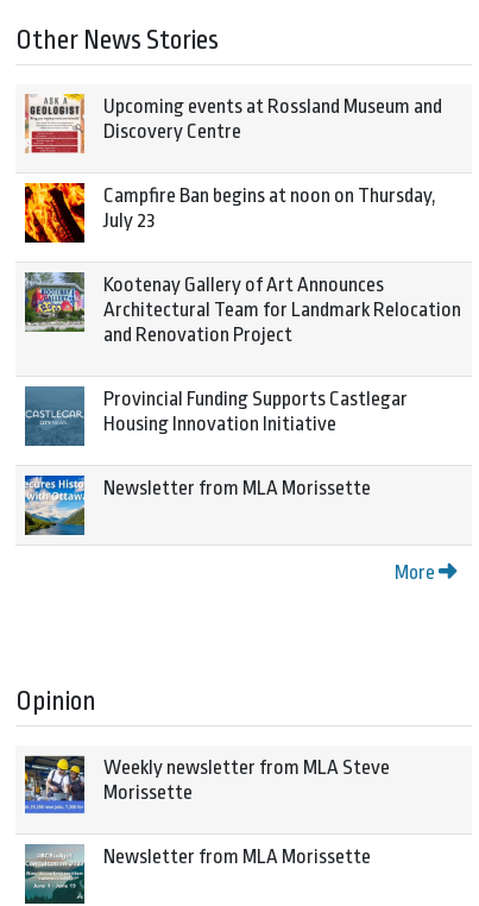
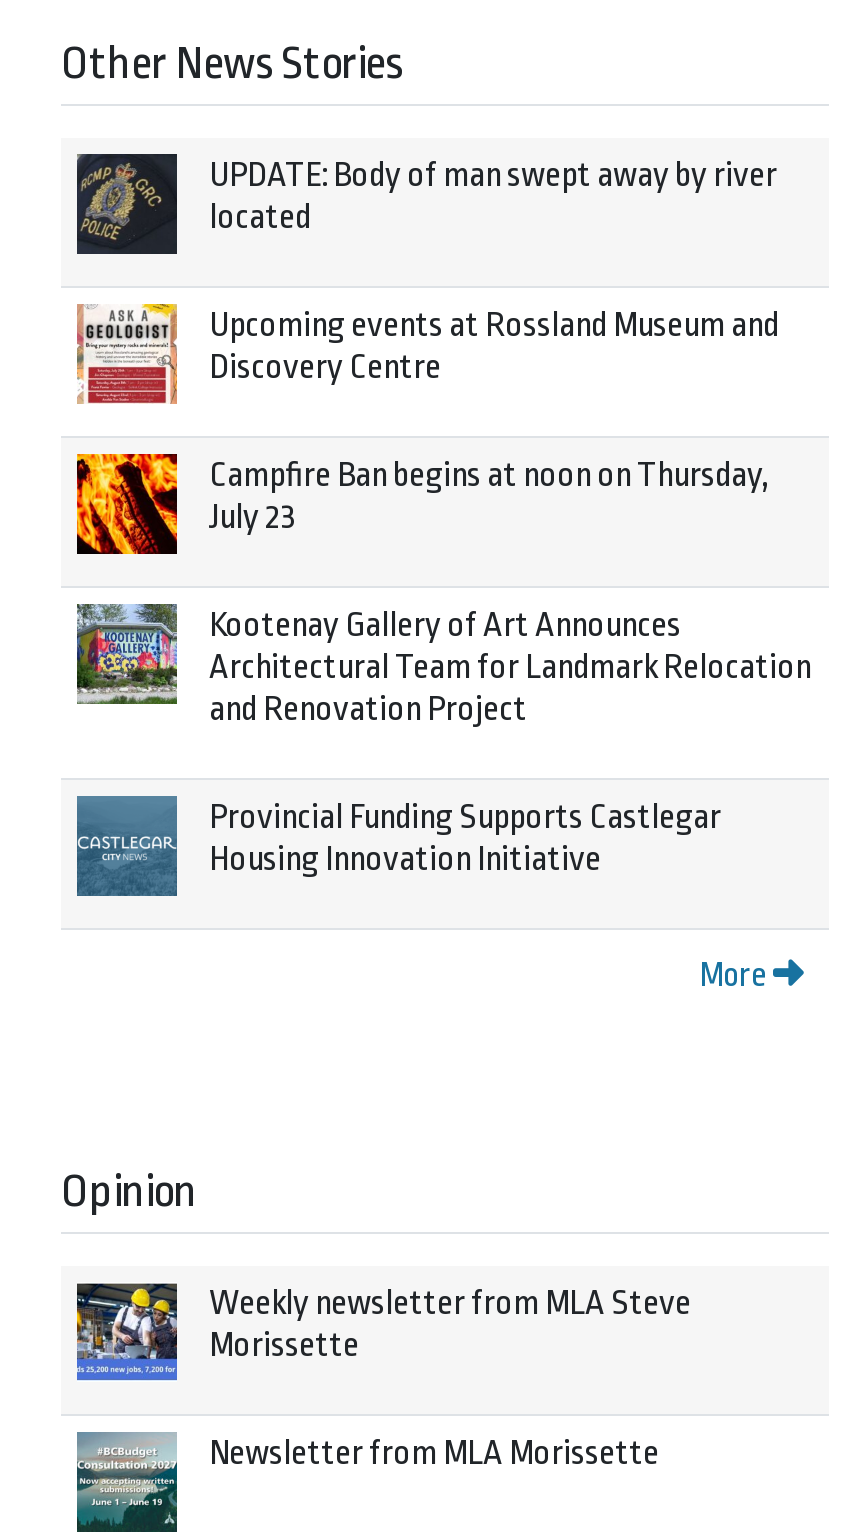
none -> [75,152,777,256] [image] | UPDATE: Body of man swept away by river | located
moved [23,93,461,436] -> [73,302,811,879]: [image] | Upcoming events at Rossland Museum and | Discovery Centre | ... | Provincial Funding Supports Castlegar | Housing Innovation Initiative
[24,474,371,536] [image] | Newsletter from MLA Morissette -> none

